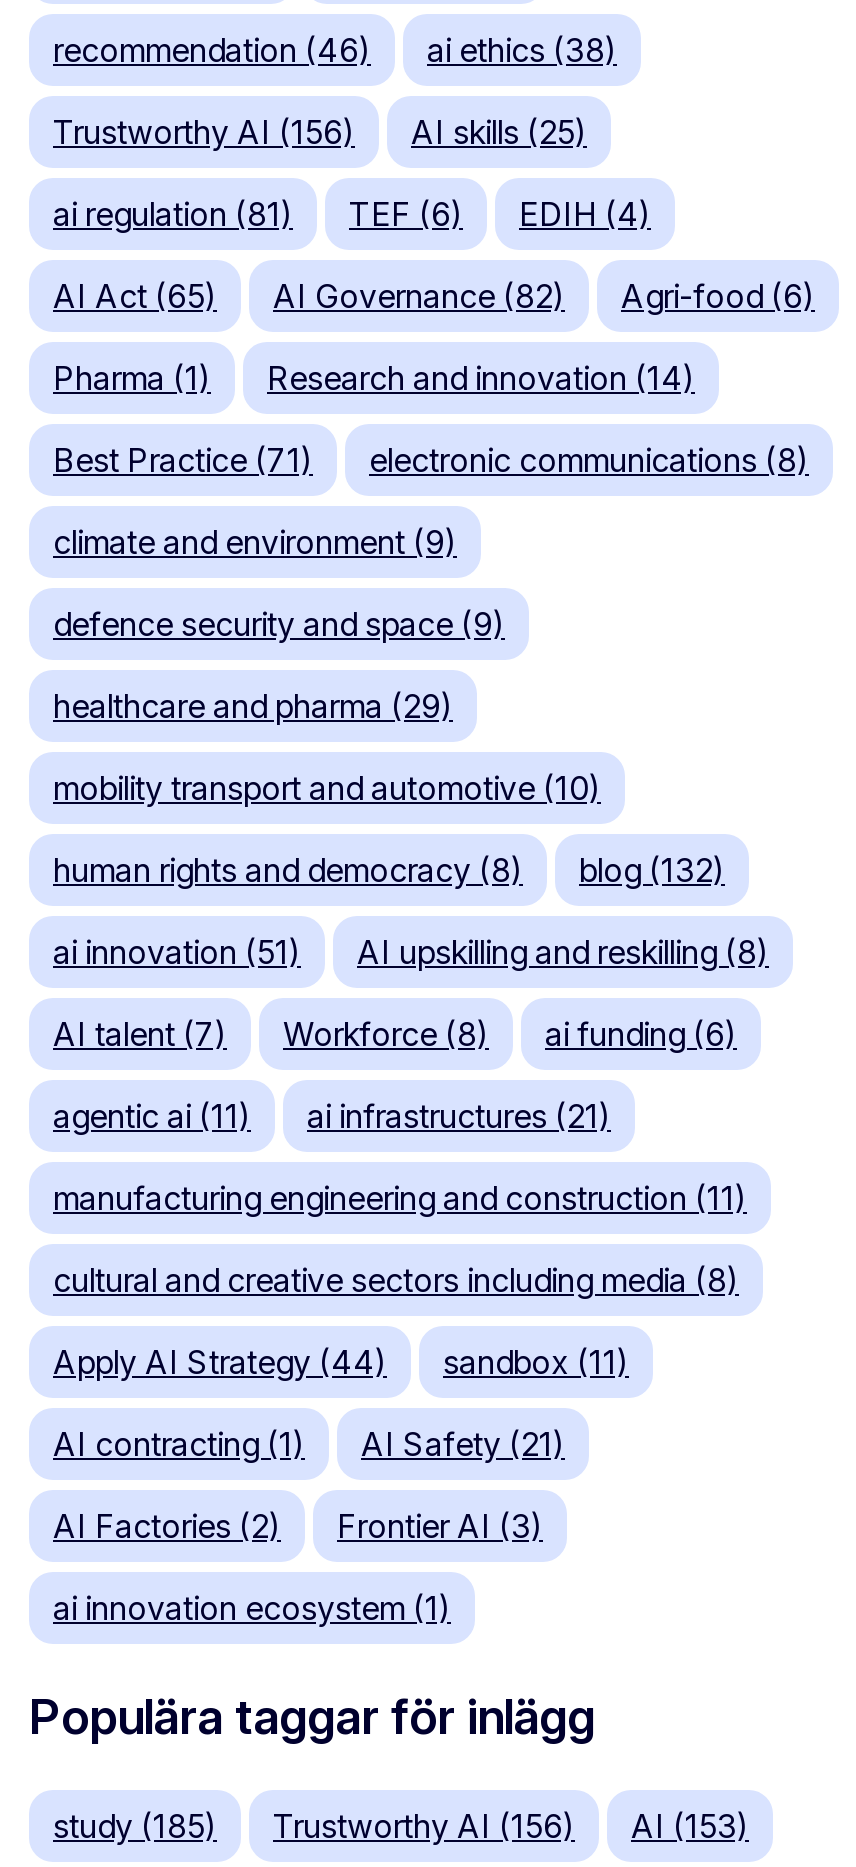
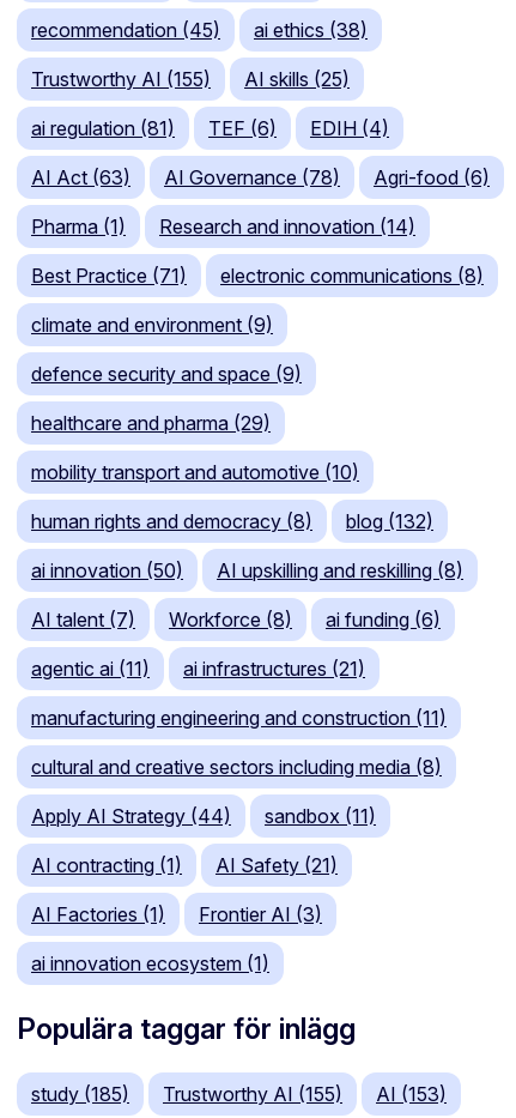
[53,30,371,70] recommendation (46) -> [31,18,220,42] recommendation (45)
[53,112,355,152] Trustworthy AI (156) -> [31,67,211,91] Trustworthy AI (155)
[53,276,217,316] AI Act (65) -> [31,166,130,190] AI Act (63)
[273,276,565,316] AI Governance (82) -> [164,166,340,190] AI Governance (78)
[53,932,301,972] ai innovation (51) -> [31,559,183,583] ai innovation (50)
[53,1506,543,1546] AI Factories (2) Frontier AI (3) -> [31,903,322,927] AI Factories (1) Frontier AI (3)
[273,1806,575,1846] Trustworthy AI (156) -> [163,1082,342,1106] Trustworthy AI (155)

